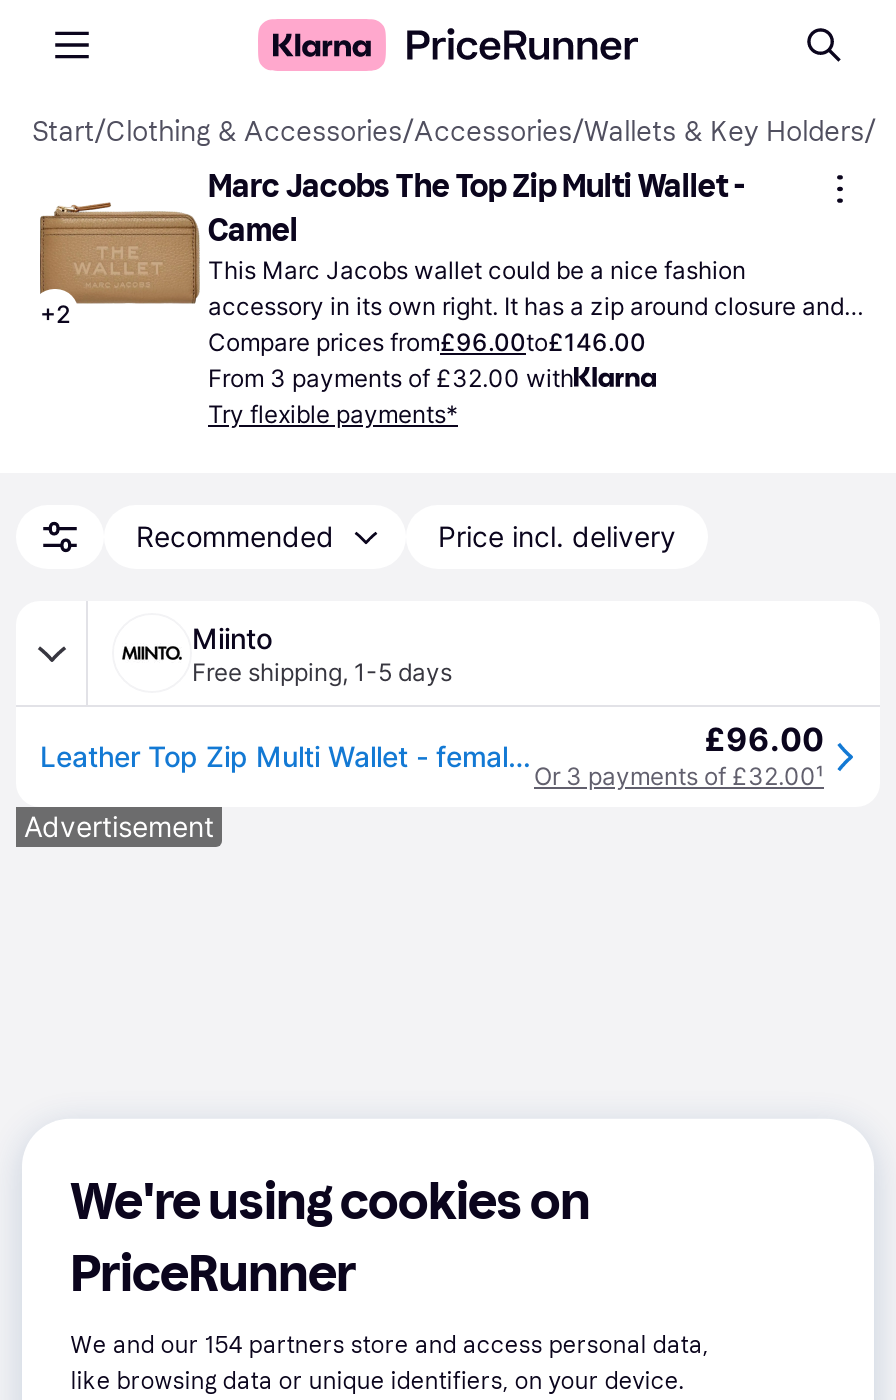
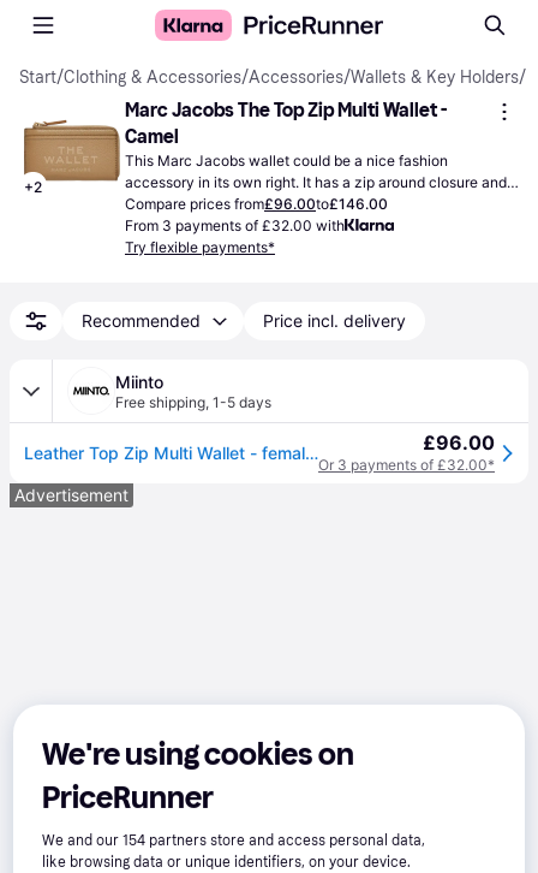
[534,761,824,791] Or 3 payments of £32.00¹ -> [318,456,495,474] Or 3 payments of £32.00*

